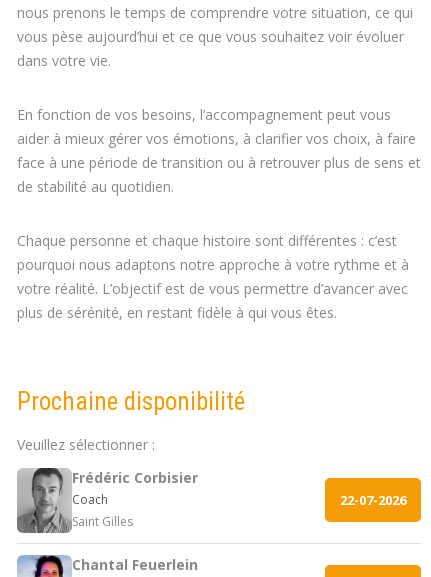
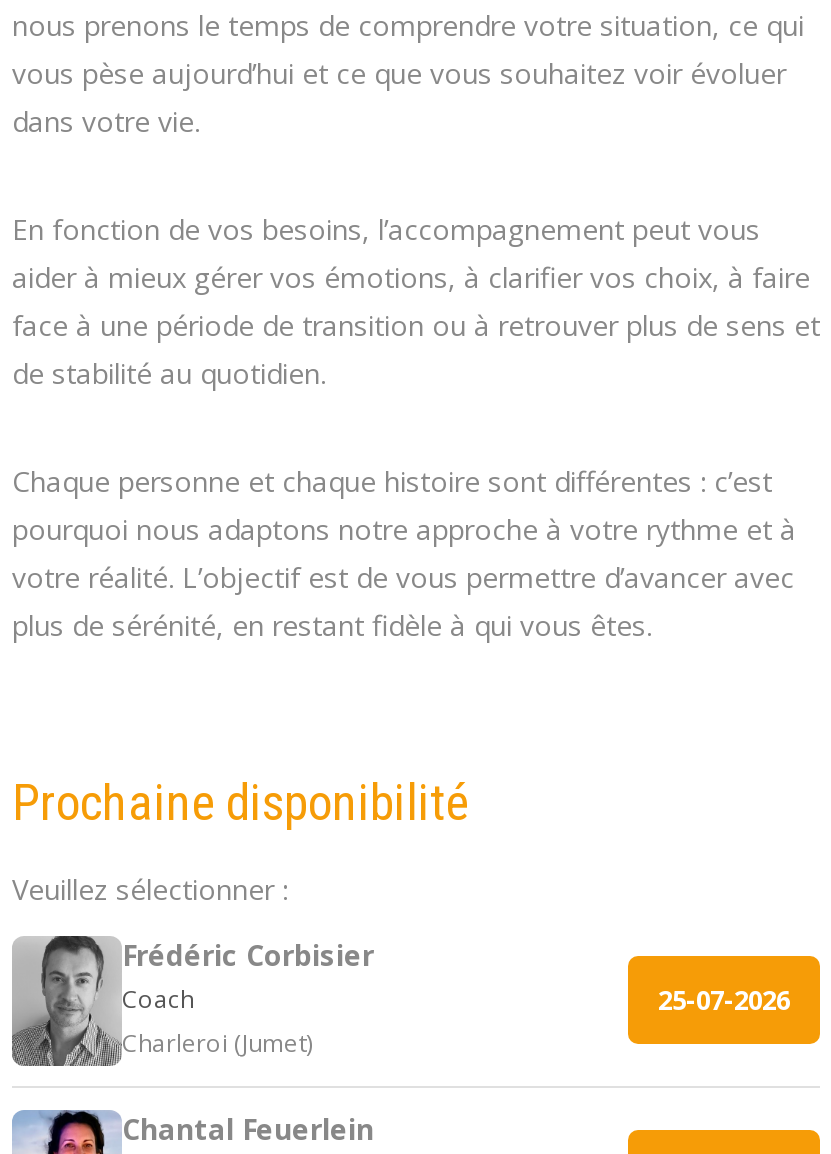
[340,491,406,509] 22-07-2026 -> [658,982,790,1018] 25-07-2026
[72,513,133,530] Saint Gilles -> [122,1026,312,1060] Charleroi (Jumet)

